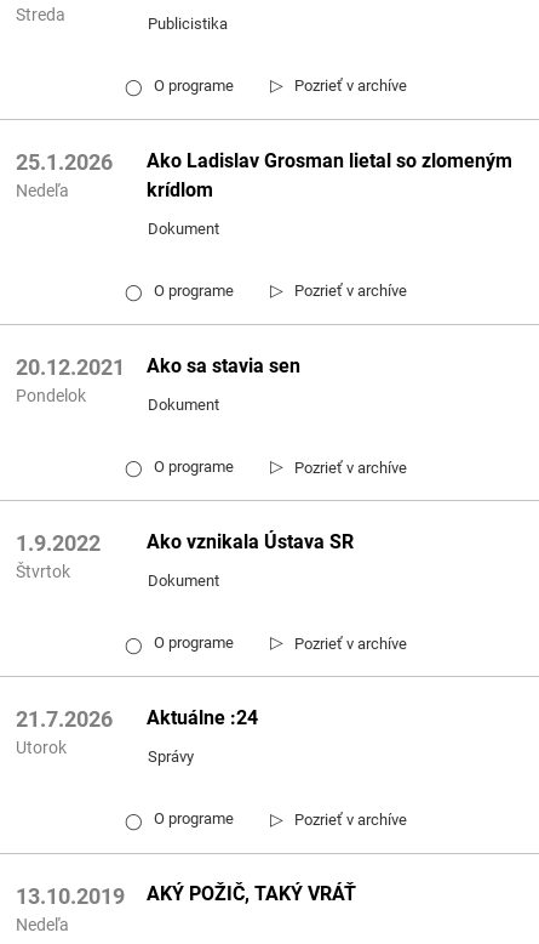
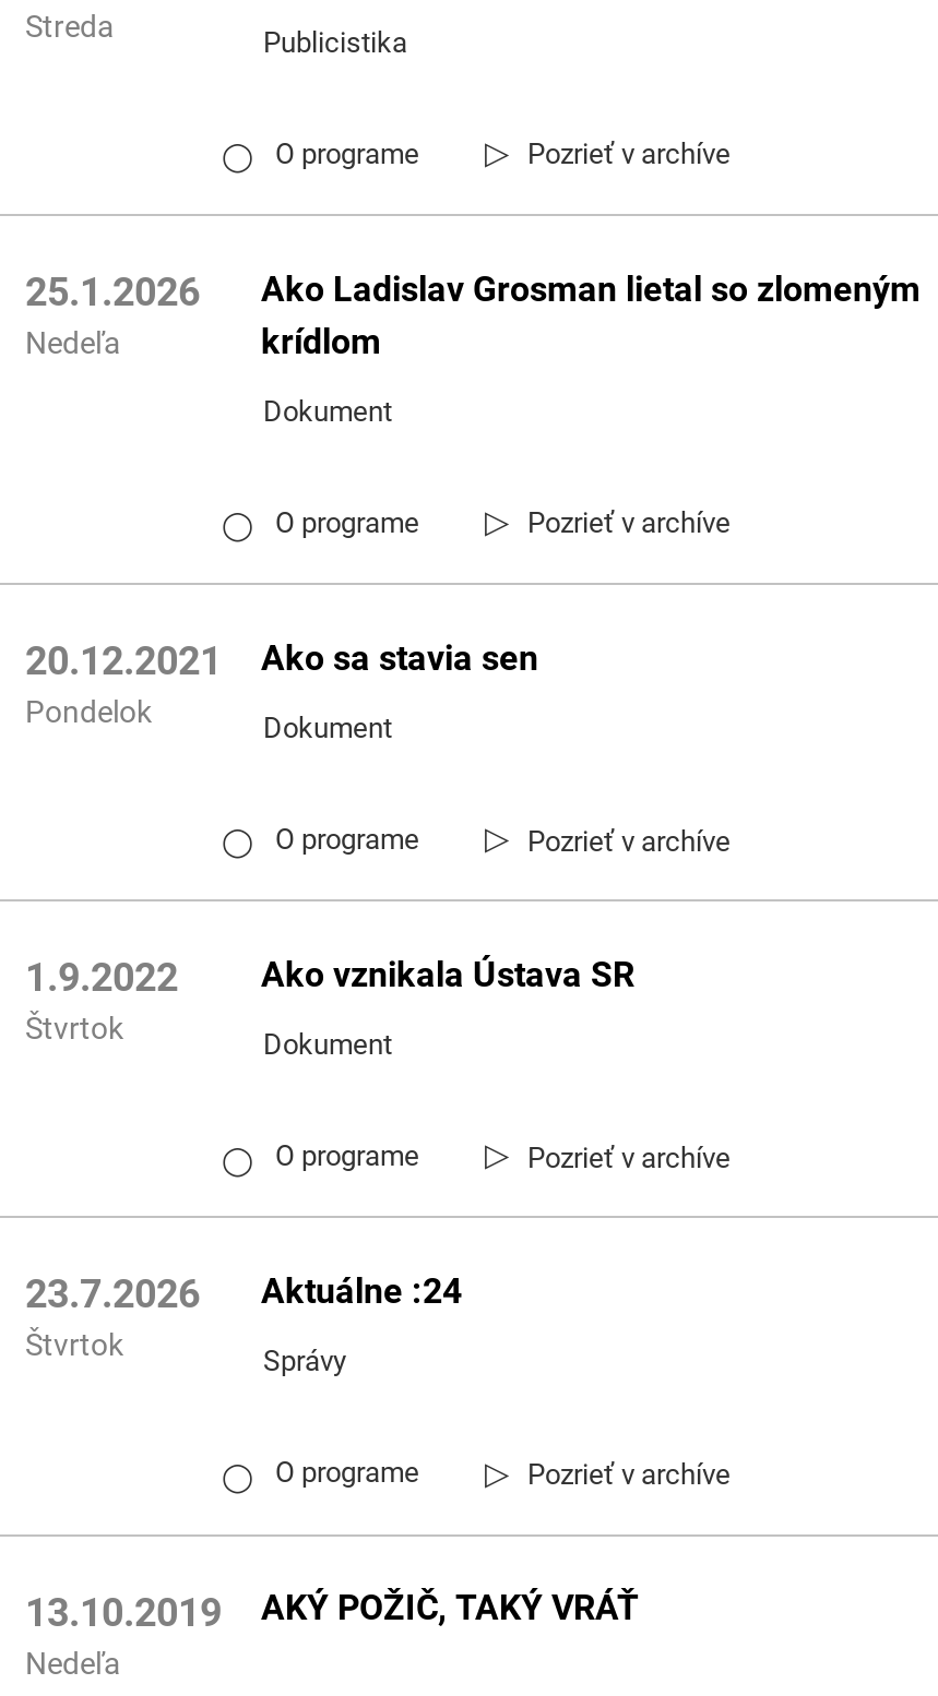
[16,706,258,732] 21.7.2026 Aktuálne :24 -> [25,1271,462,1317] 23.7.2026 Aktuálne :24
[16,738,67,758] Utorok -> [25,1328,123,1363] Štvrtok

